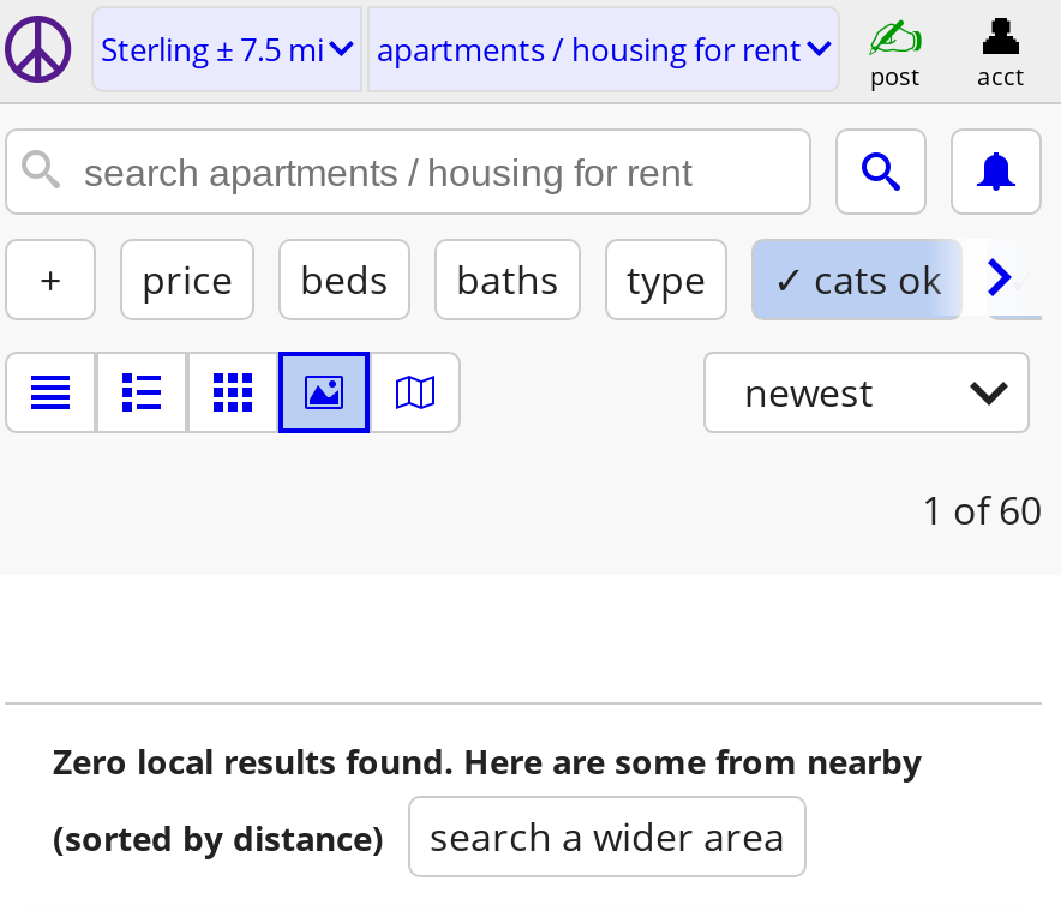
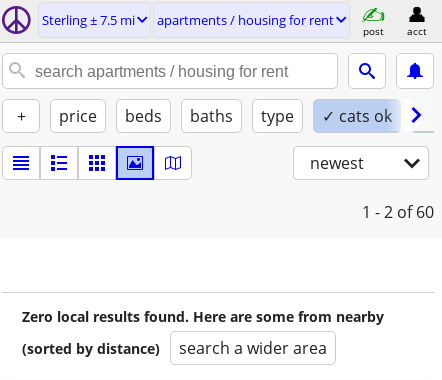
[922,484,1042,537] 1 of 60 -> [362,201,434,223] 1 - 2 of 60

